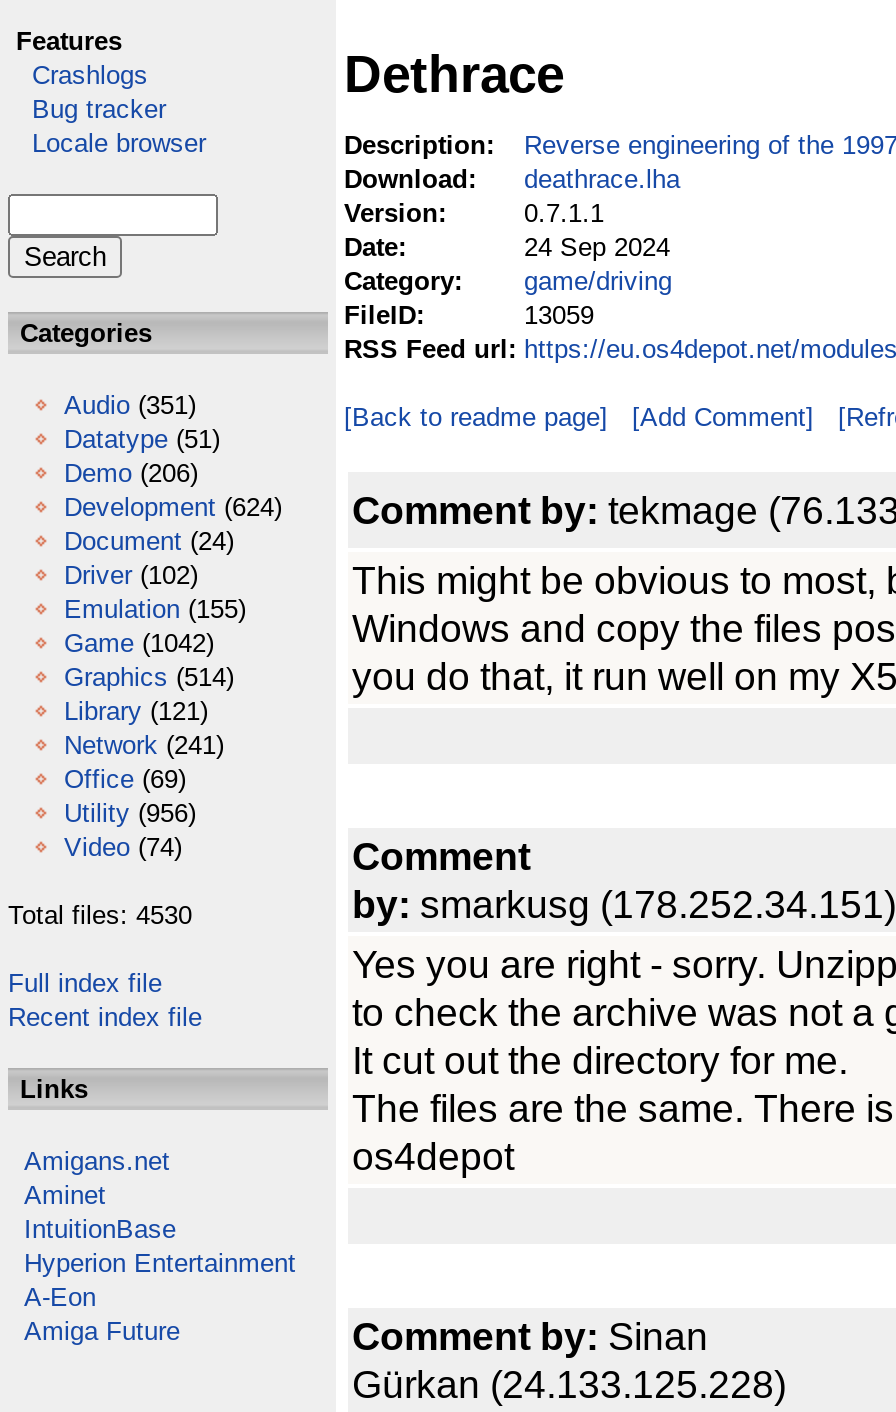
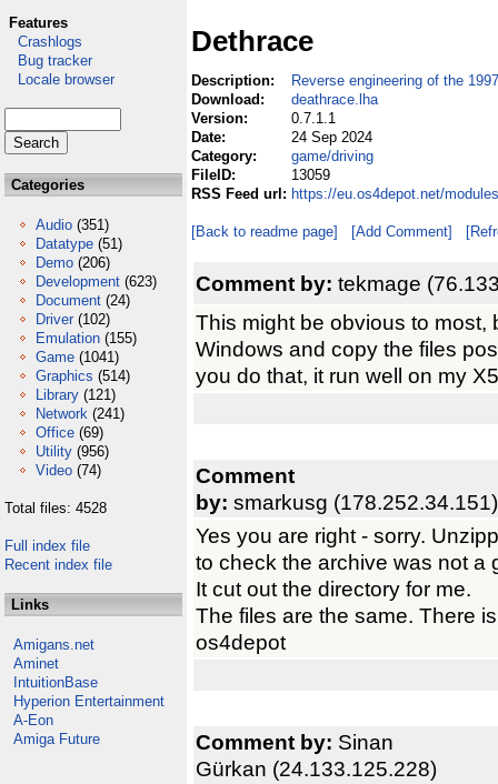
[64,492,282,522] Development (624) -> [36,273,157,290] Development (623)
[64,628,214,658] Game (1042) -> [36,349,119,365] Game (1041)
[8,900,192,930] Total files: 4530 -> [4,500,107,516] Total files: 4528

